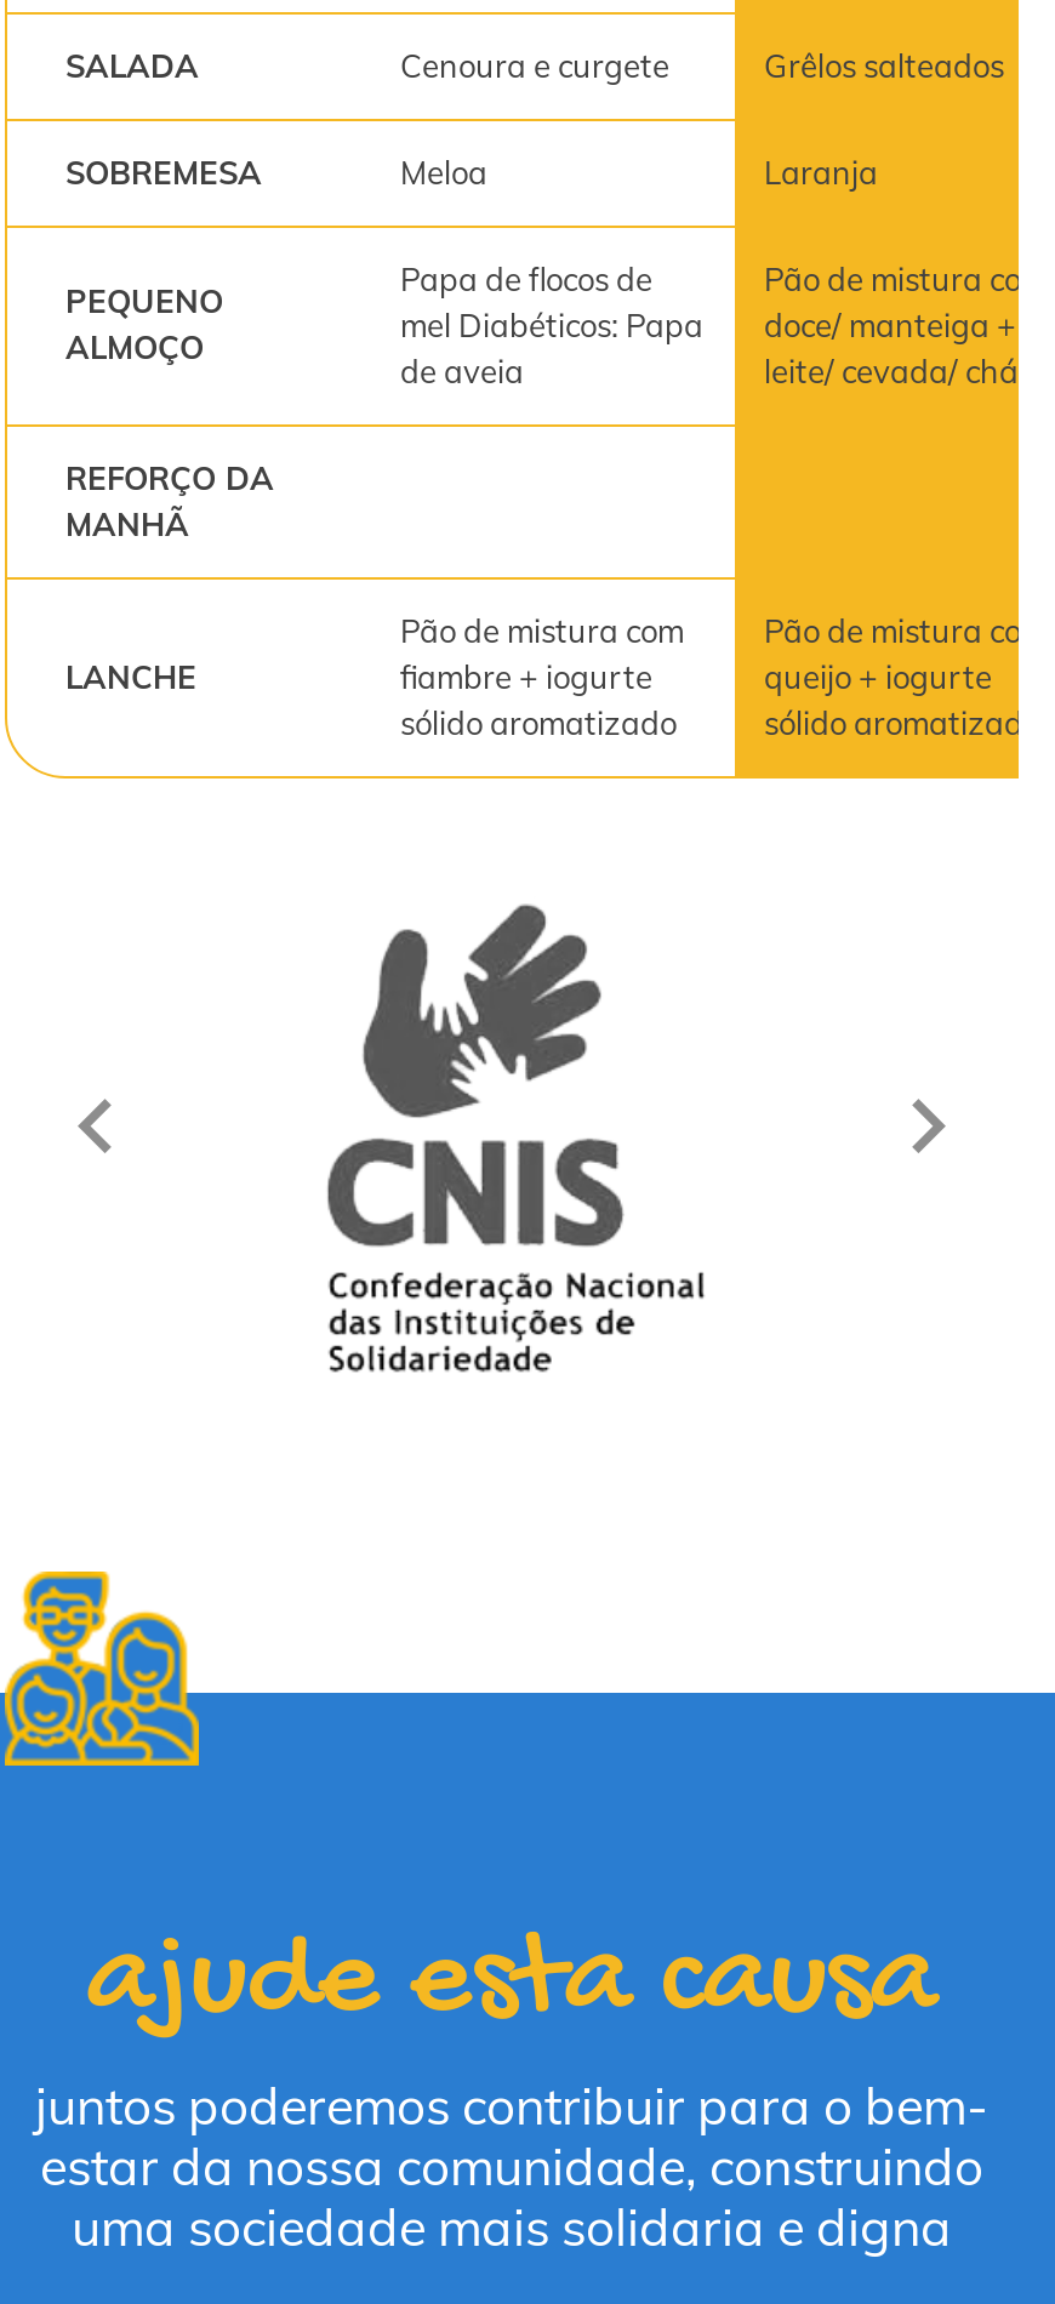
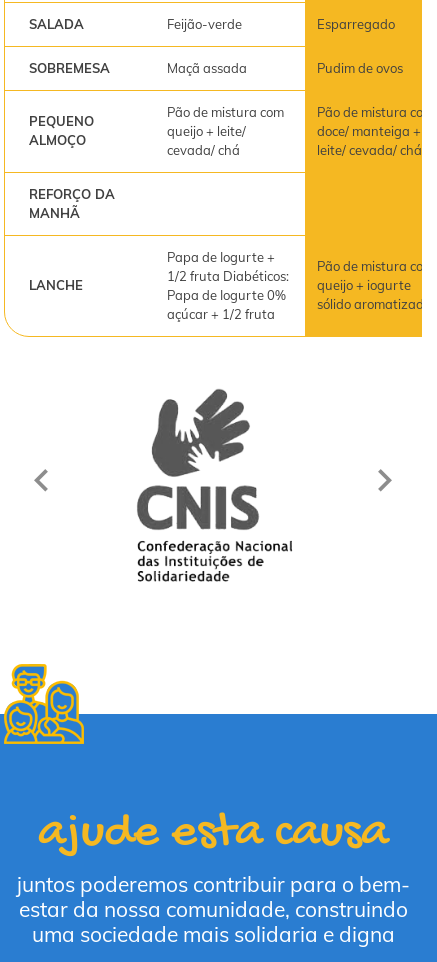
[400,45,1004,84] Cenoura e curgete | Grêlos salteados -> [167,15,395,31] Feijão-verde | Esparregado
[400,152,878,190] Meloa | Laranja -> [167,59,403,75] Maçã assada | Pudim de ovos
[400,258,703,389] Papa de flocos de | mel Diabéticos: Papa | de aveia -> [167,103,284,157] Pão de mistura com | queijo + leite/ | cevada/ chá
[400,610,684,741] Pão de mistura com | fiambre + iogurte | sólido aromatizado -> [167,248,289,321] Papa de Iogurte + | 1/2 fruta Diabéticos: | Papa de Iogurte 0% | açúcar + 1/2 fruta

